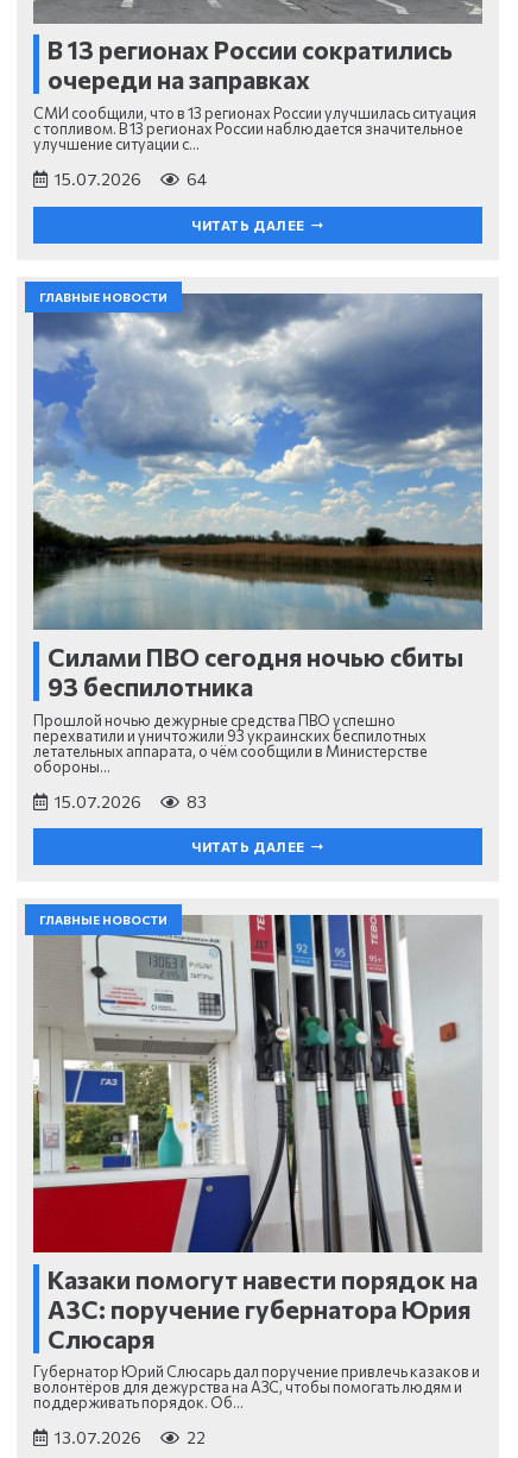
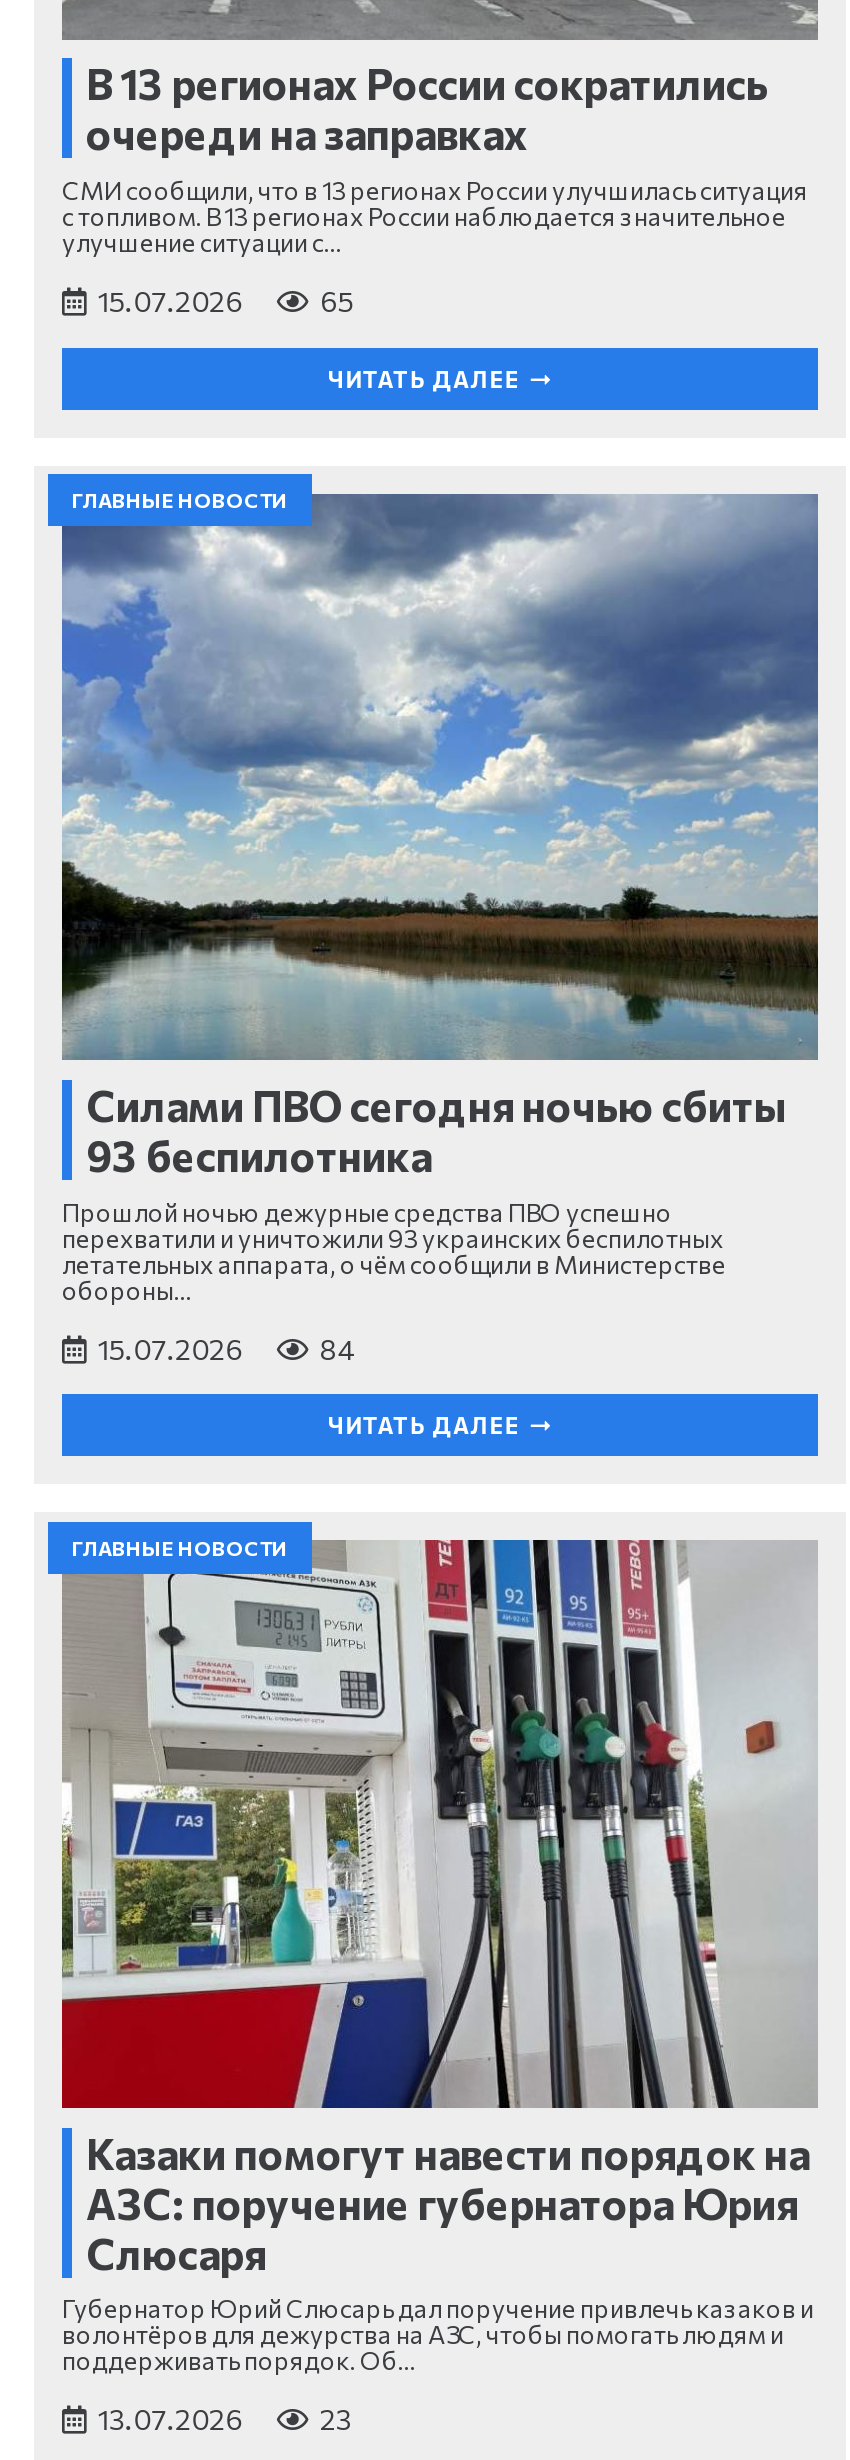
[187,169,207,189] 64 -> [320,284,354,318] 65
[187,791,207,811] 83 -> [320,1331,354,1365] 84
[187,1427,206,1448] 22 -> [320,2403,352,2437] 23

